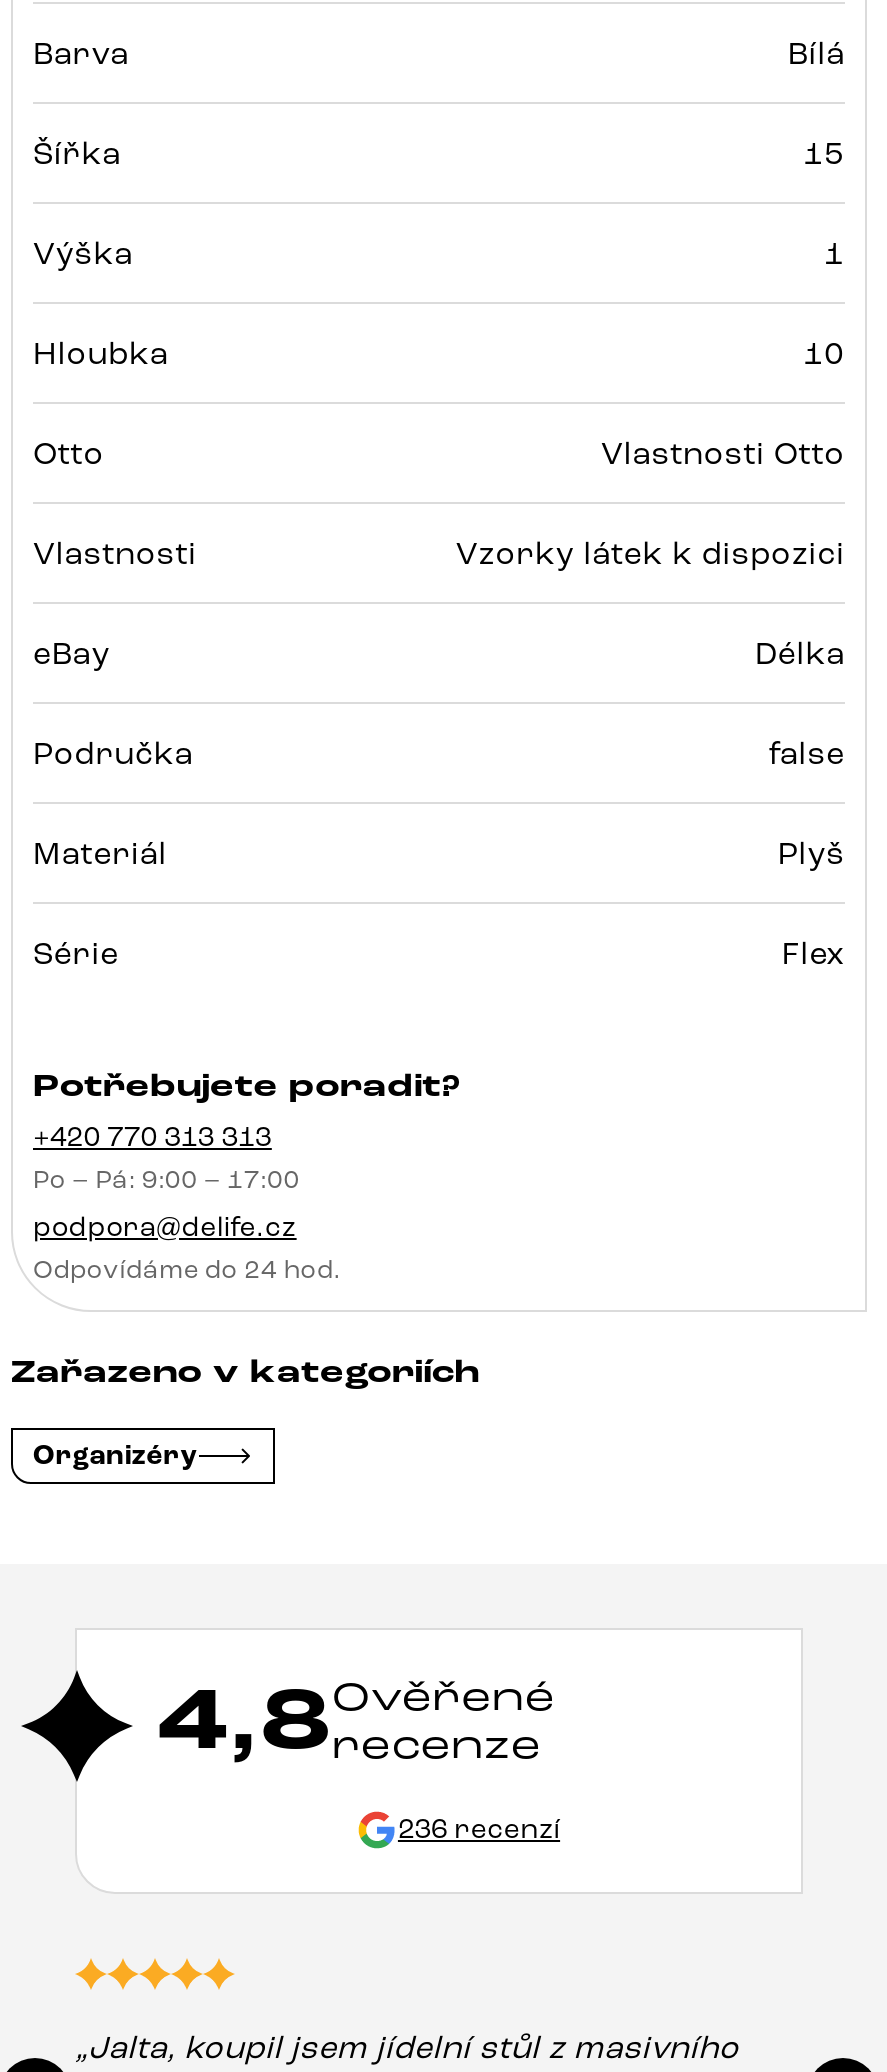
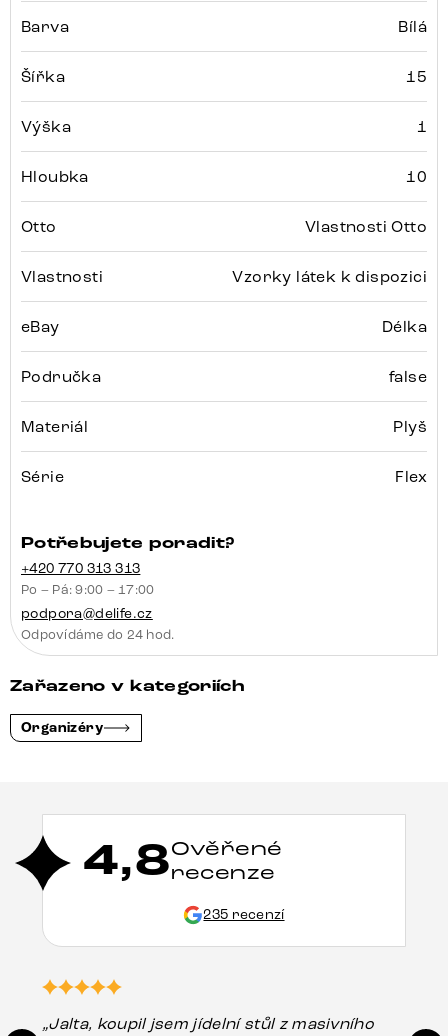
[398,1811,560,1845] 236 recenzí -> [203,906,284,923] 235 recenzí

